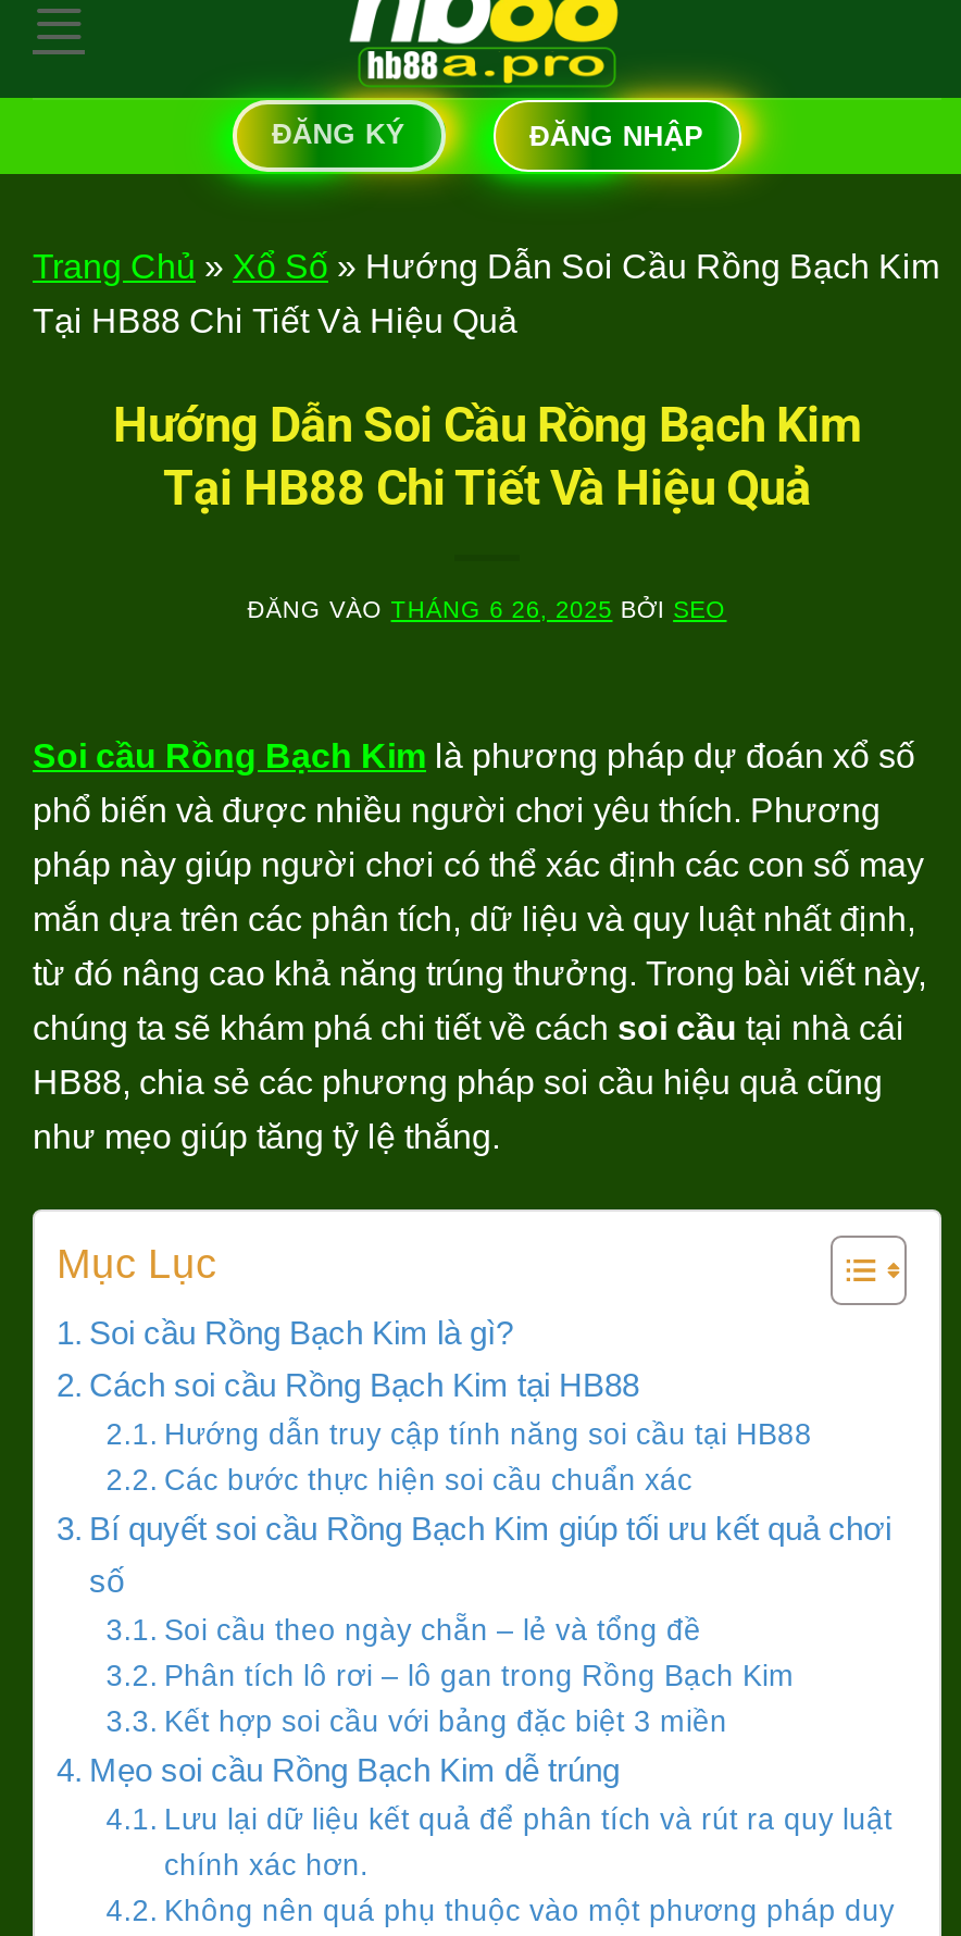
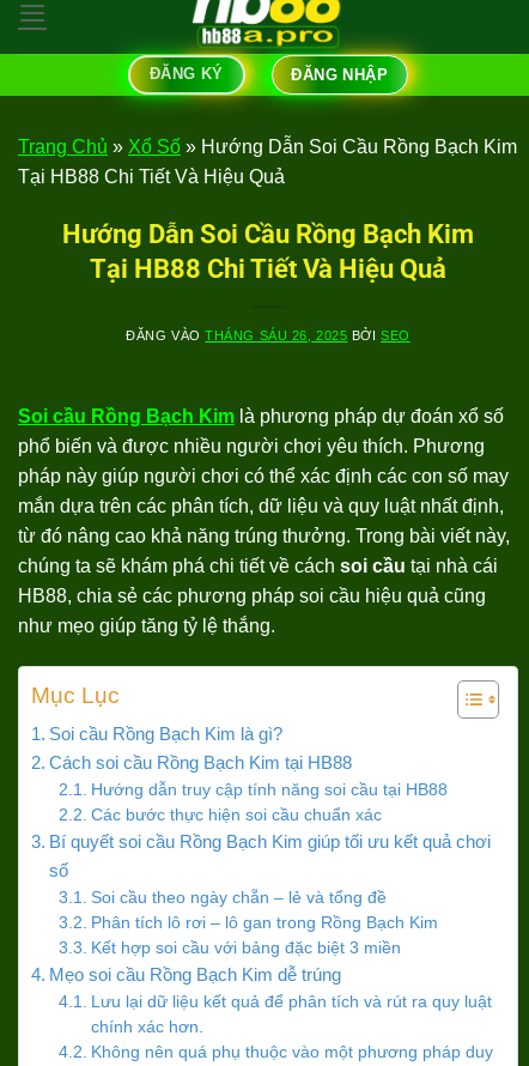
[247,596,727,622] ĐĂNG VÀO THÁNG 6 26, 2025 BỞI SEO -> [126,328,410,342] ĐĂNG VÀO THÁNG SÁU 26, 2025 BỞI SEO

